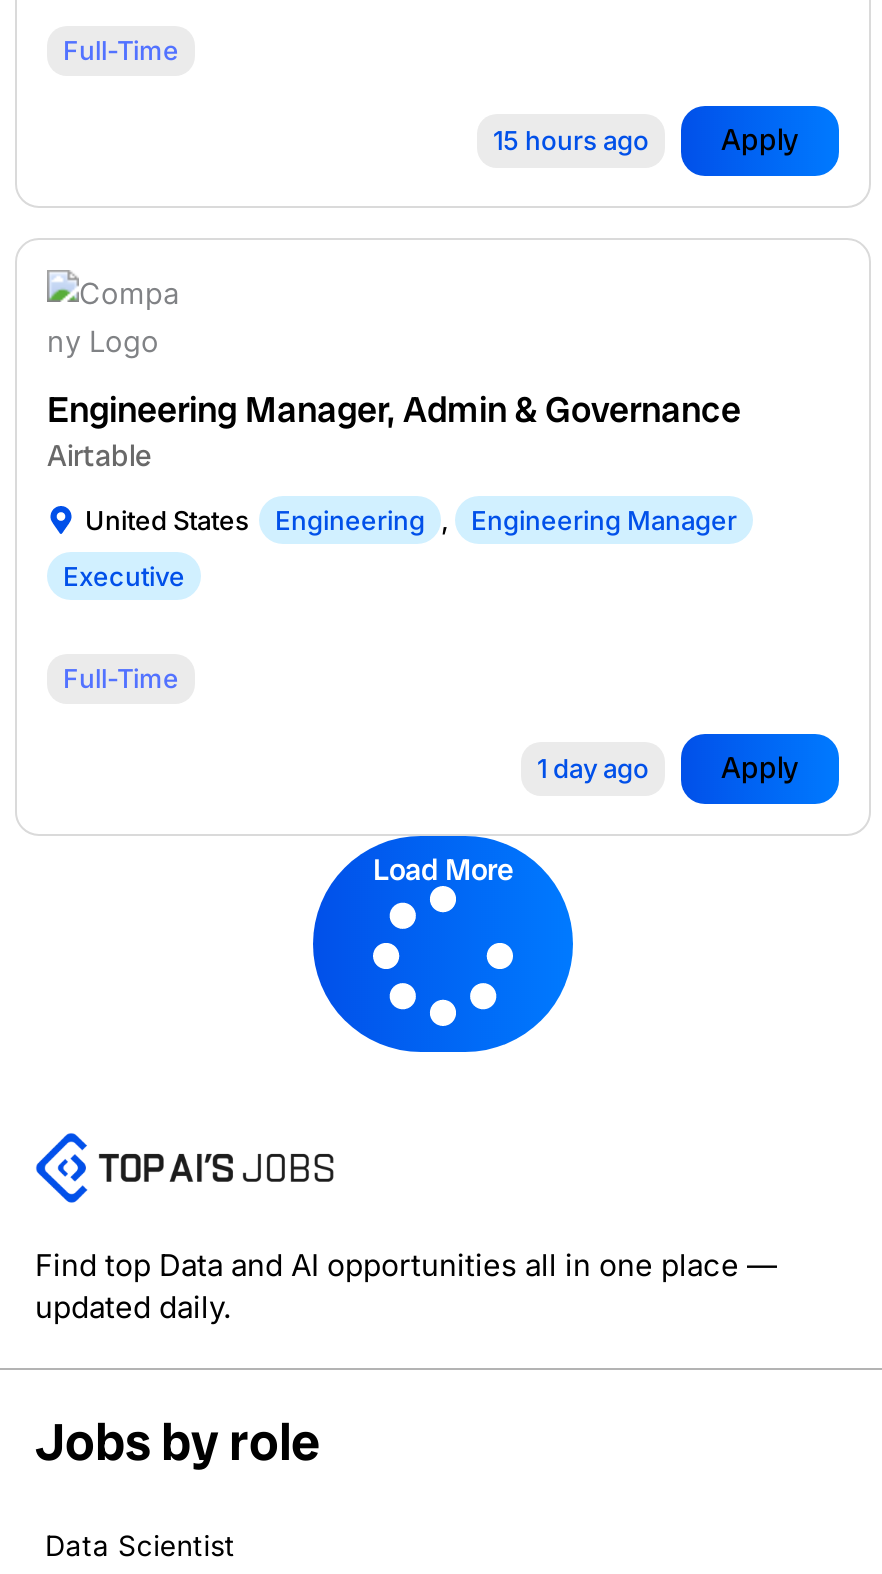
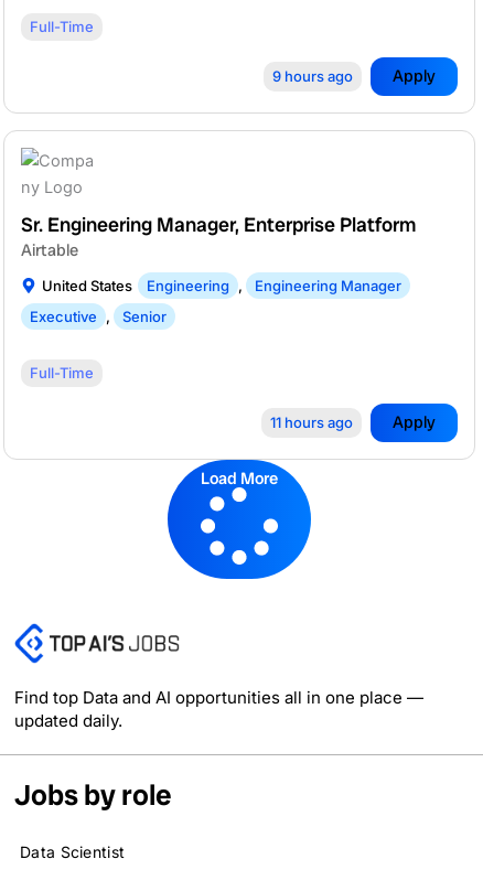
[493,124,649,156] 15 hours ago -> [272,67,353,85] 9 hours ago
[47,386,741,432] Engineering Manager, Admin & Governance -> [21,211,417,237] Sr. Engineering Manager, Enterprise Platform
[63,560,185,592] Executive -> [30,307,167,325] Executive , Senior
[537,752,649,784] 1 day ago -> [270,413,353,431] 11 hours ago

